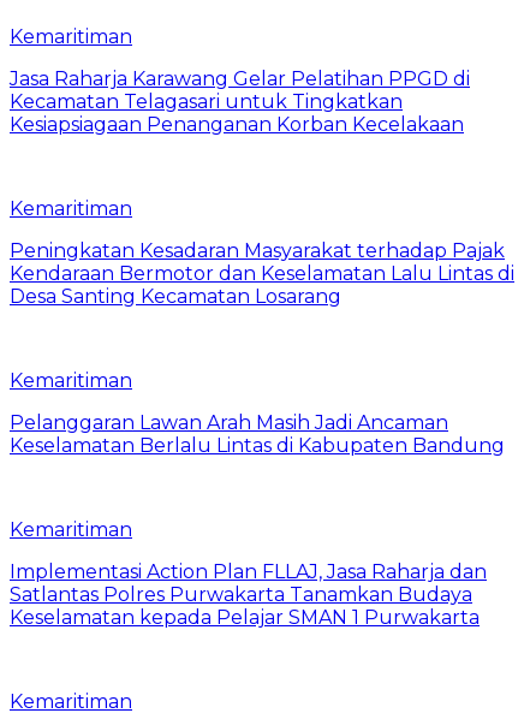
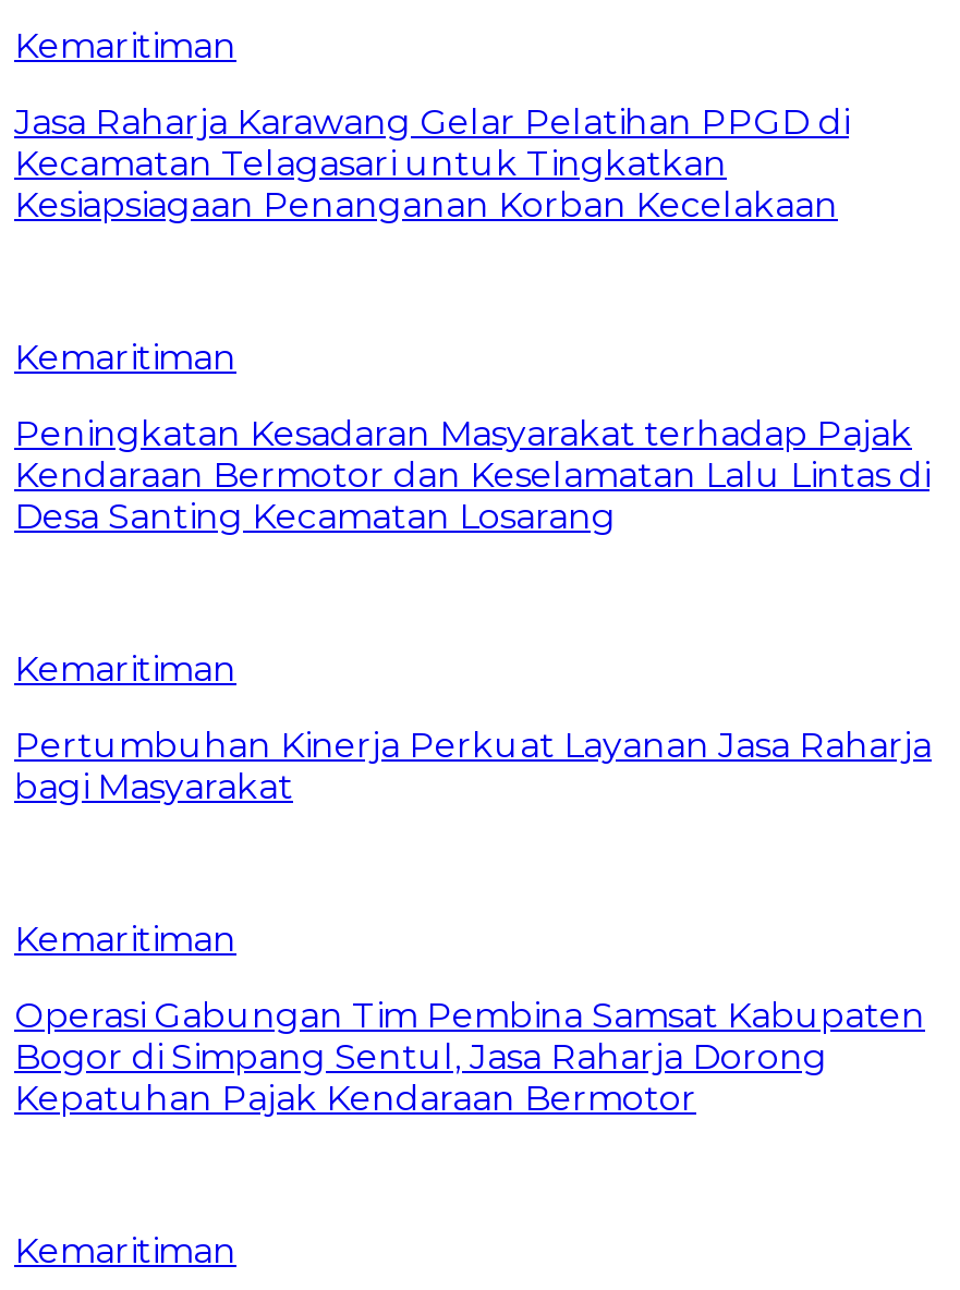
[10,411,505,457] Pelanggaran Lawan Arah Masih Jadi Ancaman | Keselamatan Berlalu Lintas di Kabupaten Bandung -> [14,724,932,807] Pertumbuhan Kinerja Perkuat Layanan Jasa Raharja | bagi Masyarakat
[10,560,487,629] Implementasi Action Plan FLLAJ, Jasa Raharja dan | Satlantas Polres Purwakarta Tanamkan Budaya | Keselamatan kepada Pelajar SMAN 1 Purwakarta -> [14,995,925,1119] Operasi Gabungan Tim Pembina Samsat Kabupaten | Bogor di Simpang Sentul, Jasa Raharja Dorong | Kepatuhan Pajak Kendaraan Bermotor

